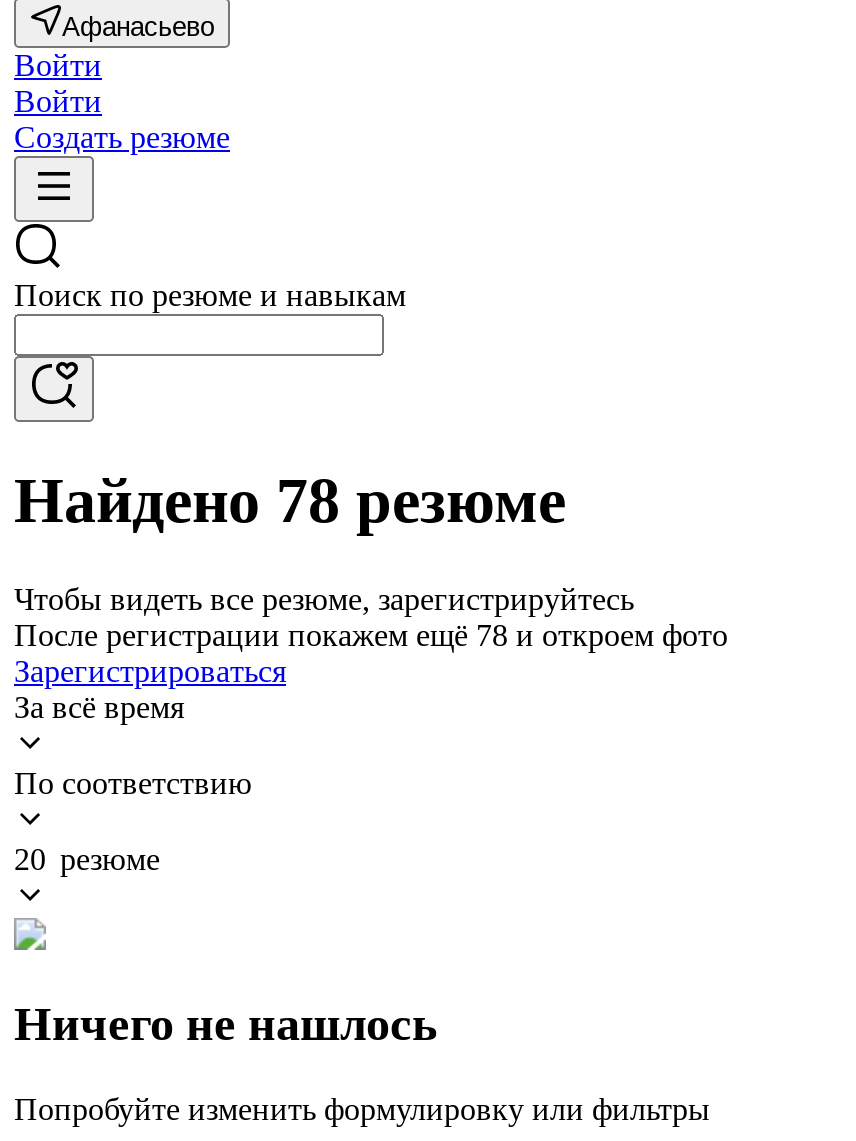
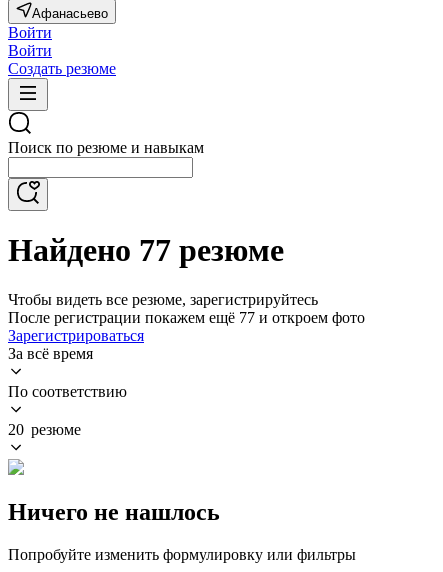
[14,465,566,537] Найдено 78 резюме -> [8,232,284,268] Найдено 77 резюме
[14,618,728,652] После регистрации покажем ещё 78 и откроем фото -> [8,309,365,326] После регистрации покажем ещё 77 и откроем фото

